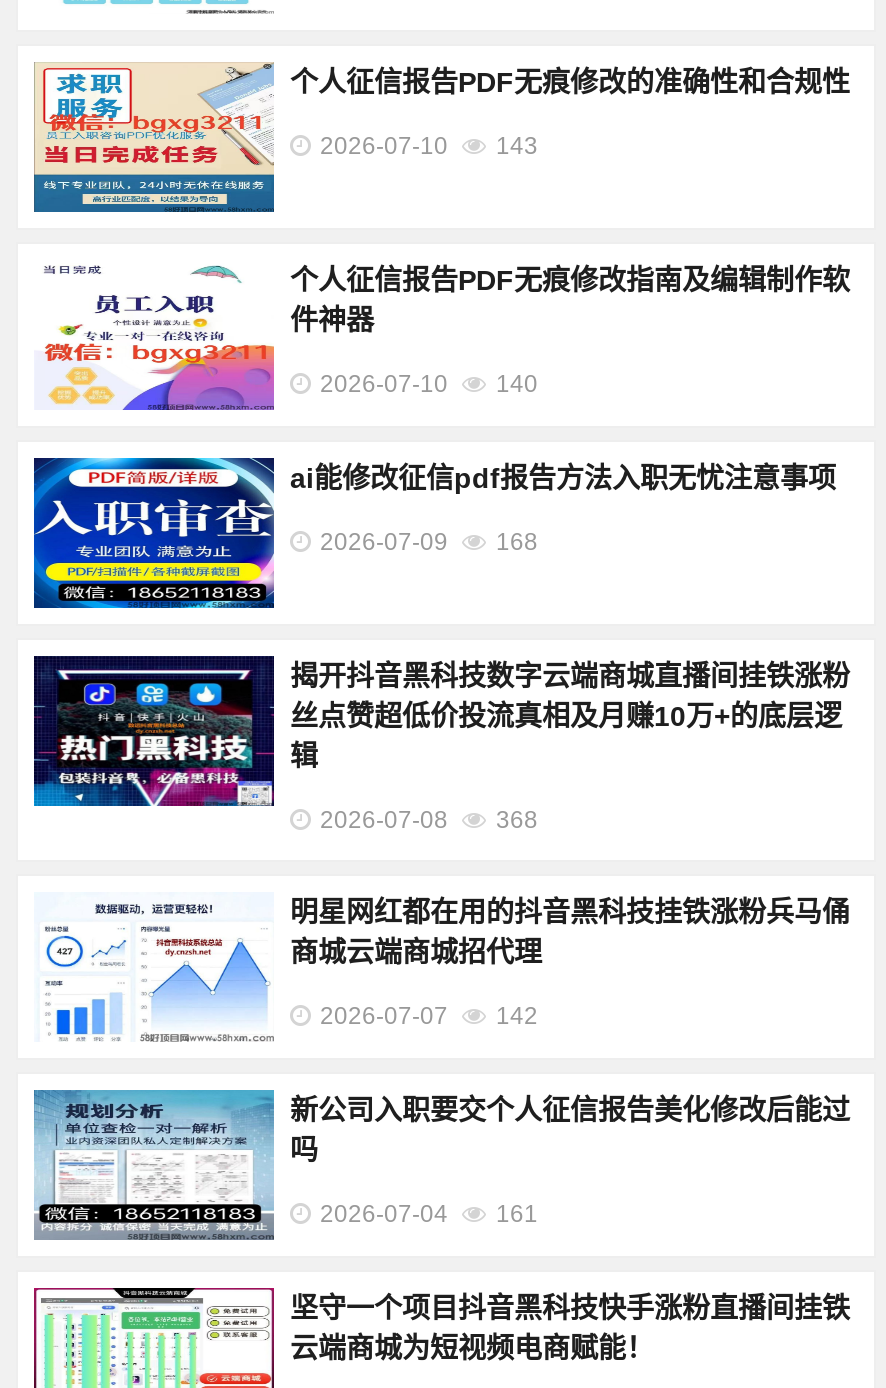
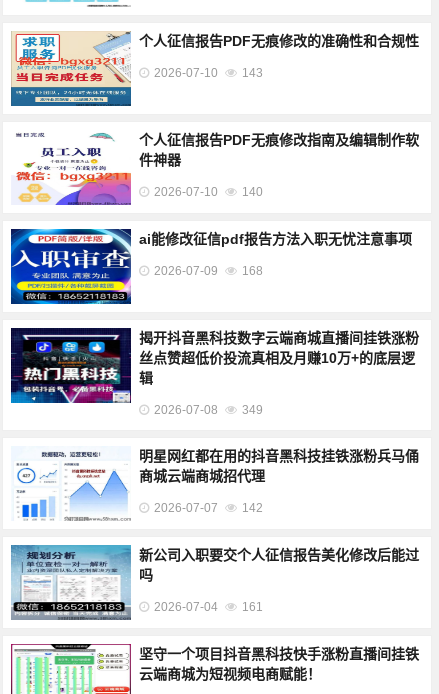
[320,805,538,833] 2026-07-08 368 -> [154,403,263,417] 2026-07-08 349

